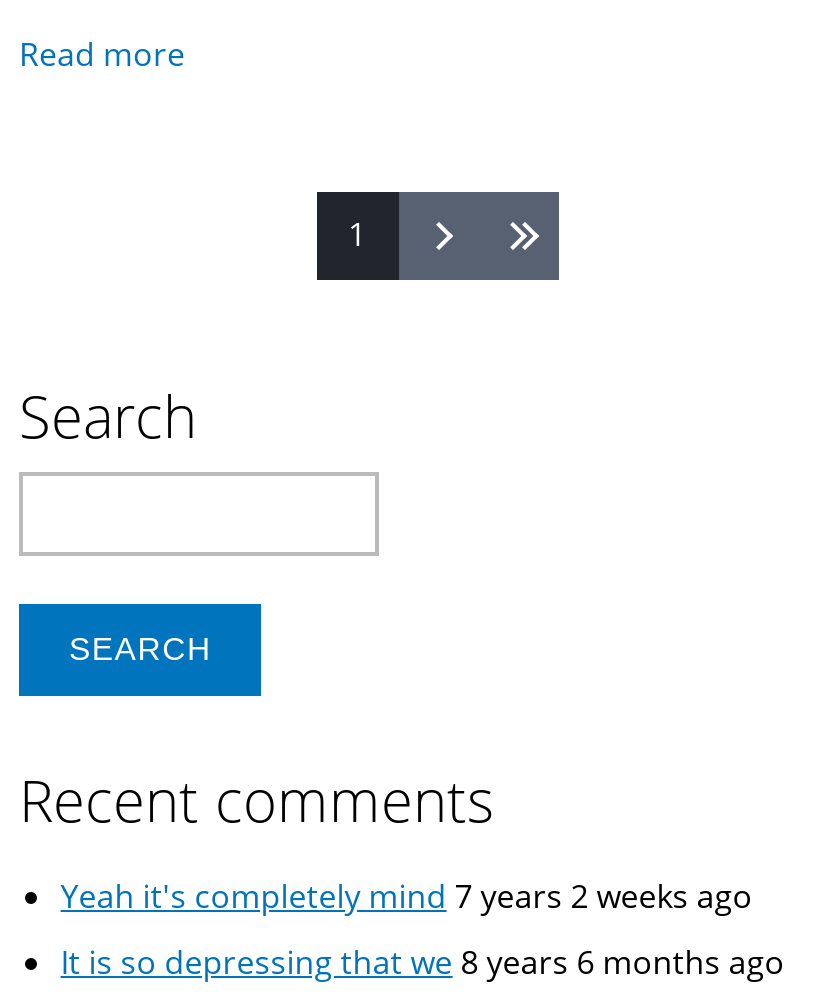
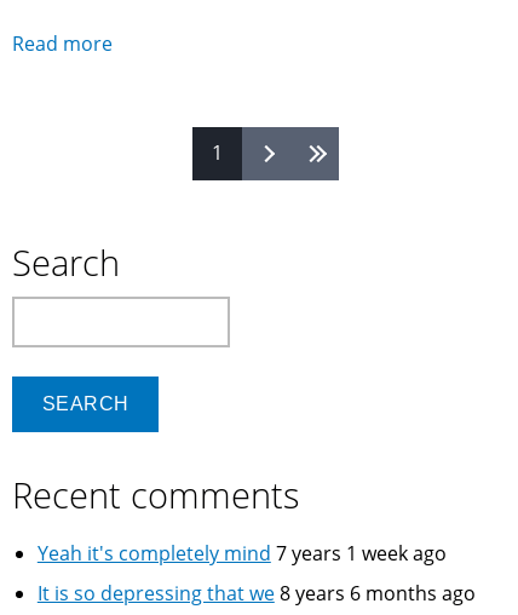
[61,874,753,918] Yeah it's completely mind 7 years 2 weeks ago -> [37,540,446,567] Yeah it's completely mind 7 years 1 week ago

